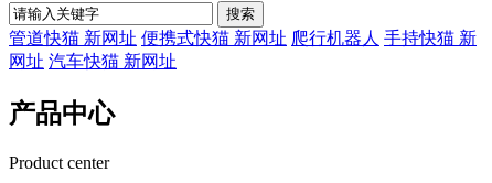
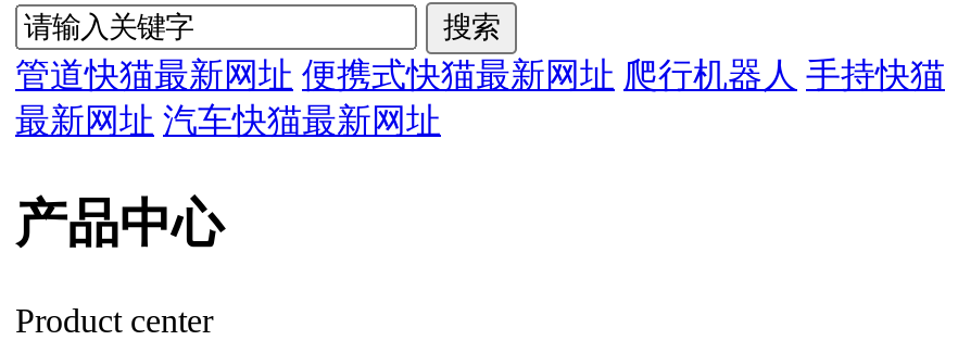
[9,28,477,70] 管道快猫 新网址 便携式快猫 新网址 爬行机器人 手持快猫 新 | 网址 汽车快猫 新网址 -> [15,56,945,139] 管道快猫最新网址 便携式快猫最新网址 爬行机器人 手持快猫 | 最新网址 汽车快猫最新网址

